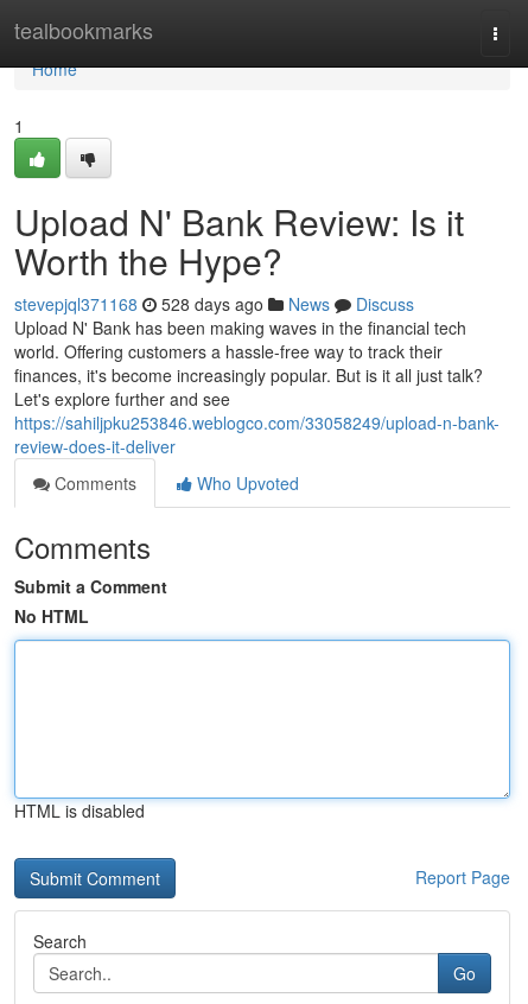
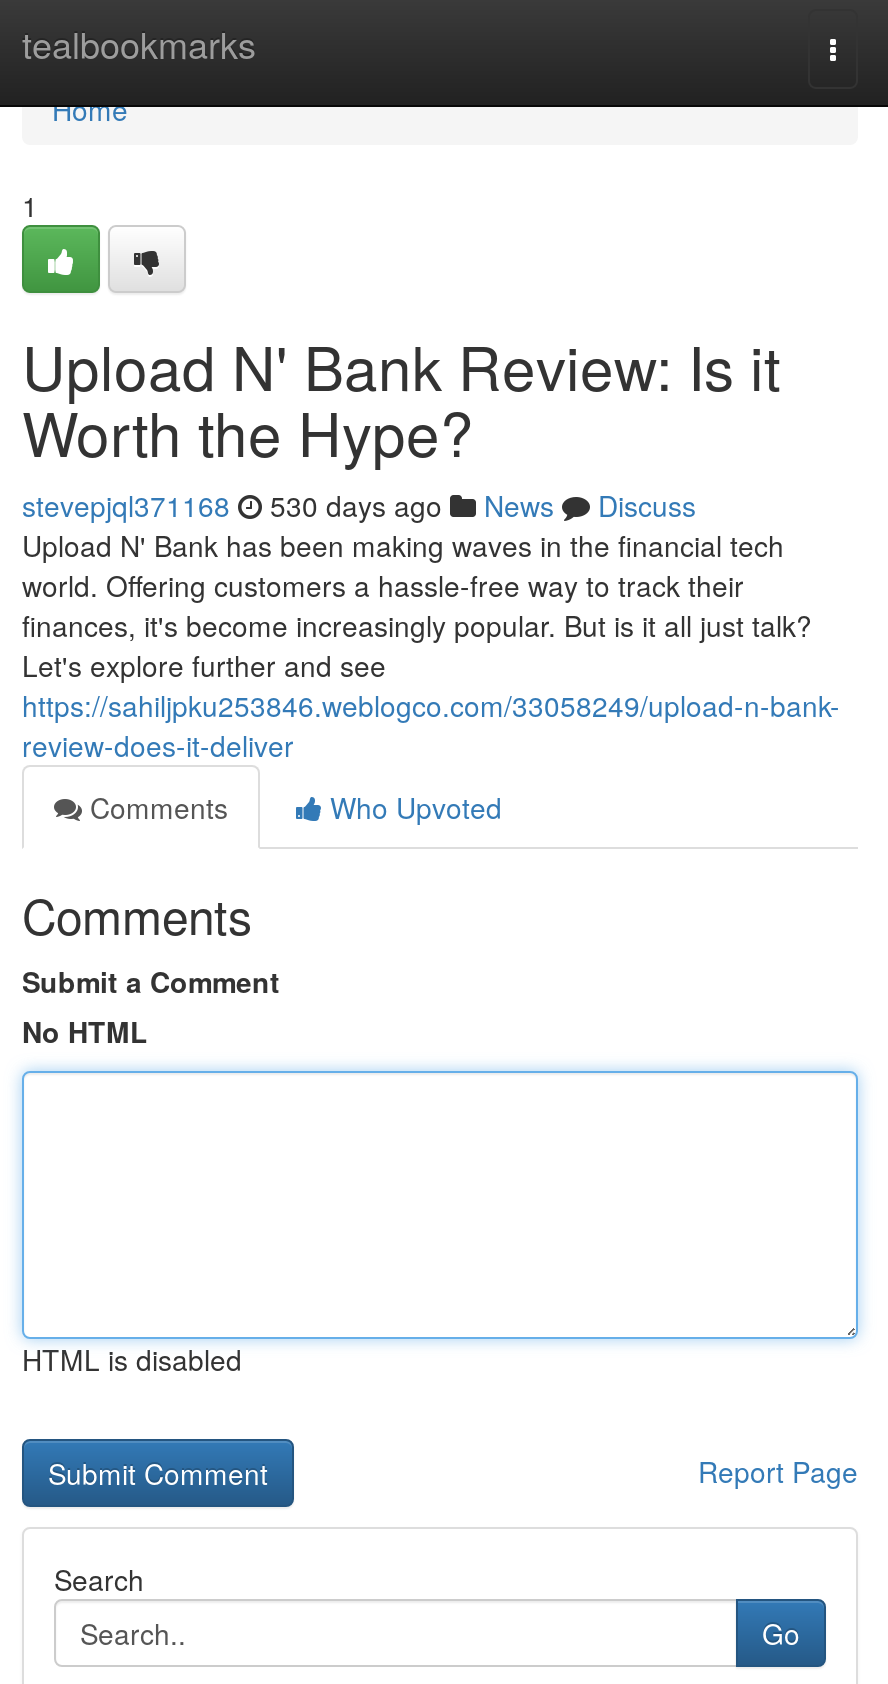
[14,292,414,316] stevepjql371168 528 days ago News Discuss -> [22,485,696,525] stevepjql371168 530 days ago News Discuss

